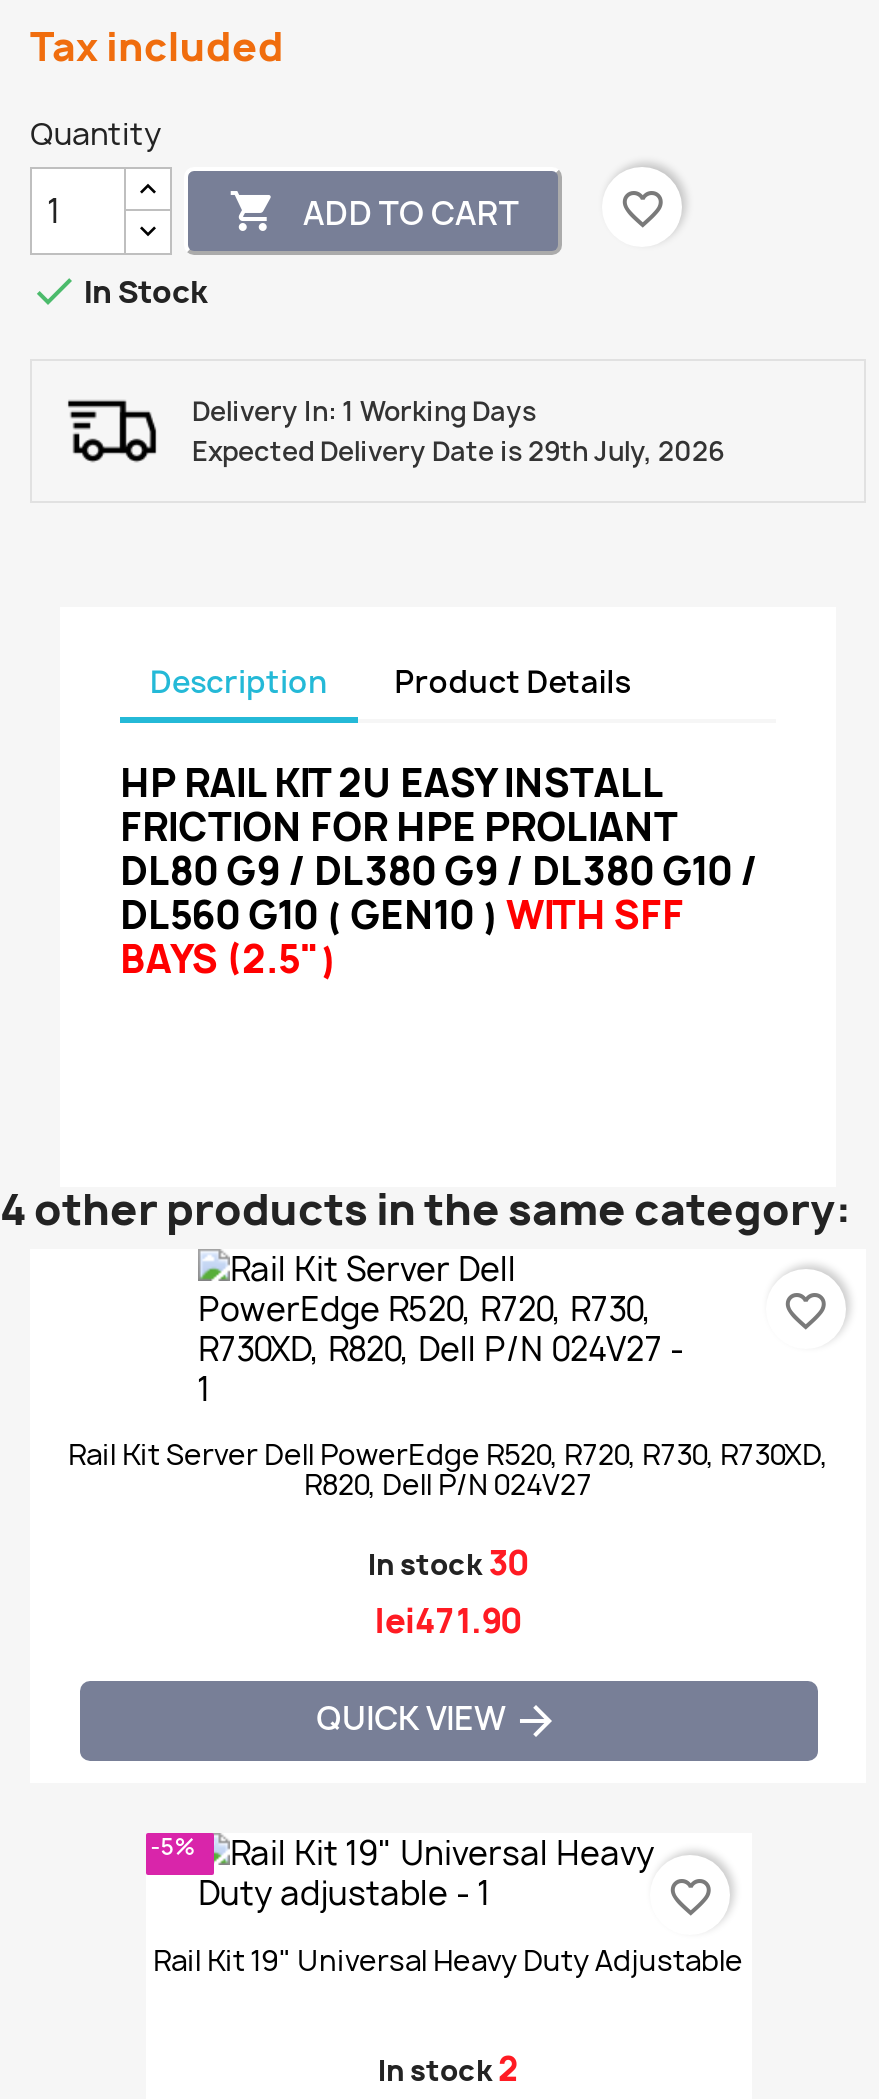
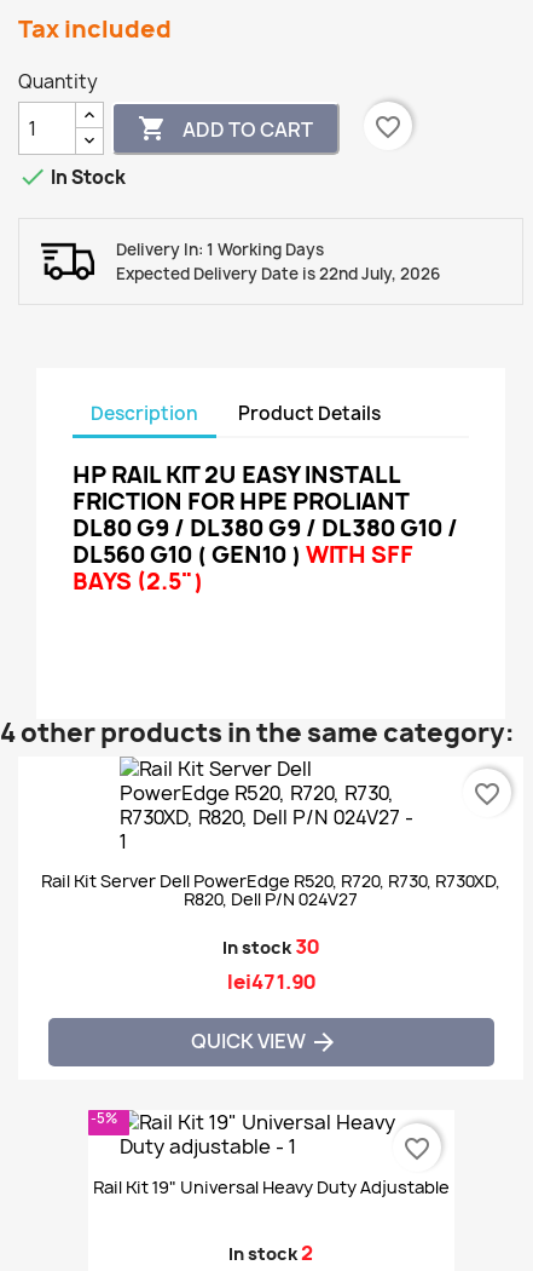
[192,433,724,469] Expected Delivery Date is 29th July, 2026 -> [116,263,440,284] Expected Delivery Date is 22nd July, 2026

